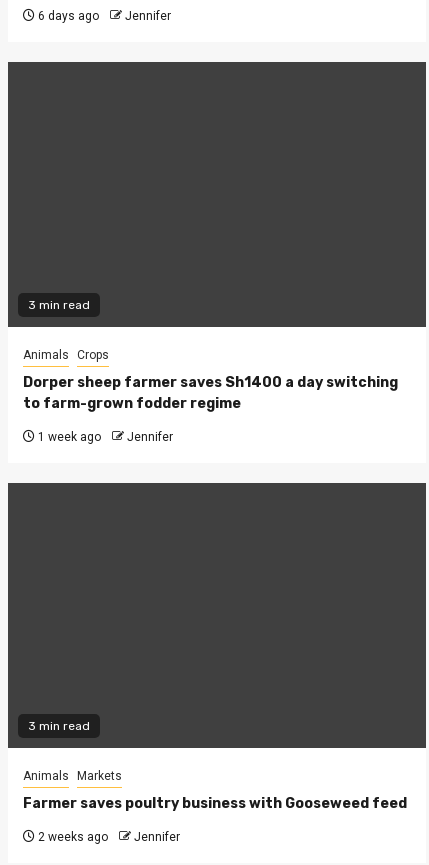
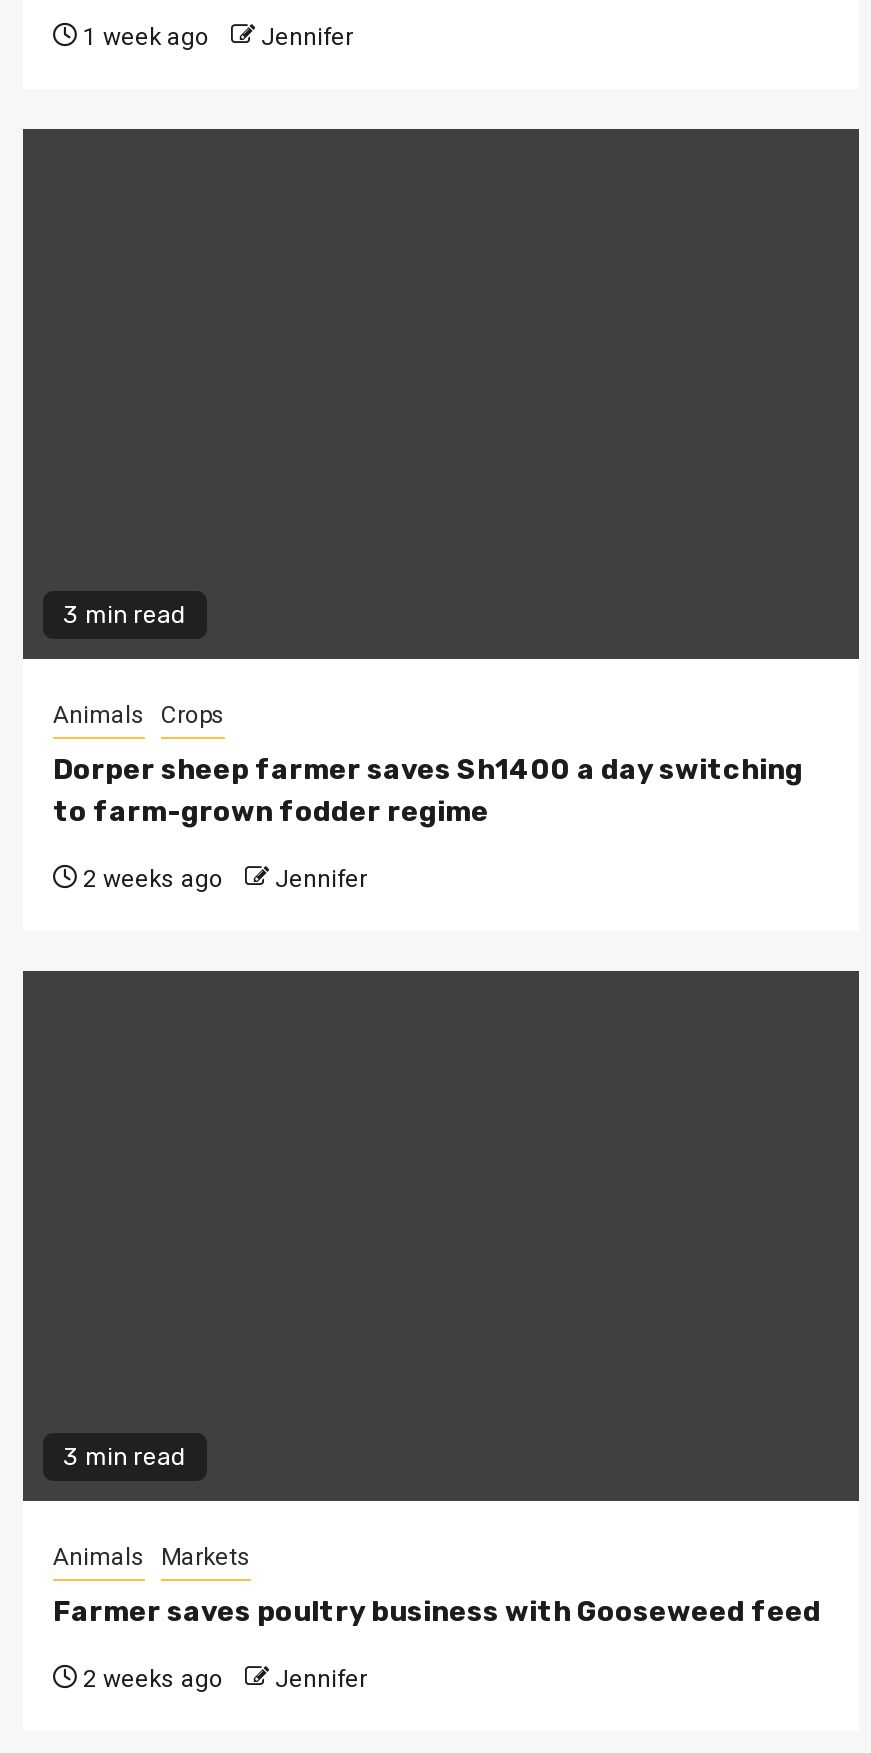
[35,9,171,23] 6 days ago Jennifer -> [77,24,353,52] 1 week ago Jennifer
[35,430,173,444] 1 week ago Jennifer -> [77,866,367,894] 2 weeks ago Jennifer

